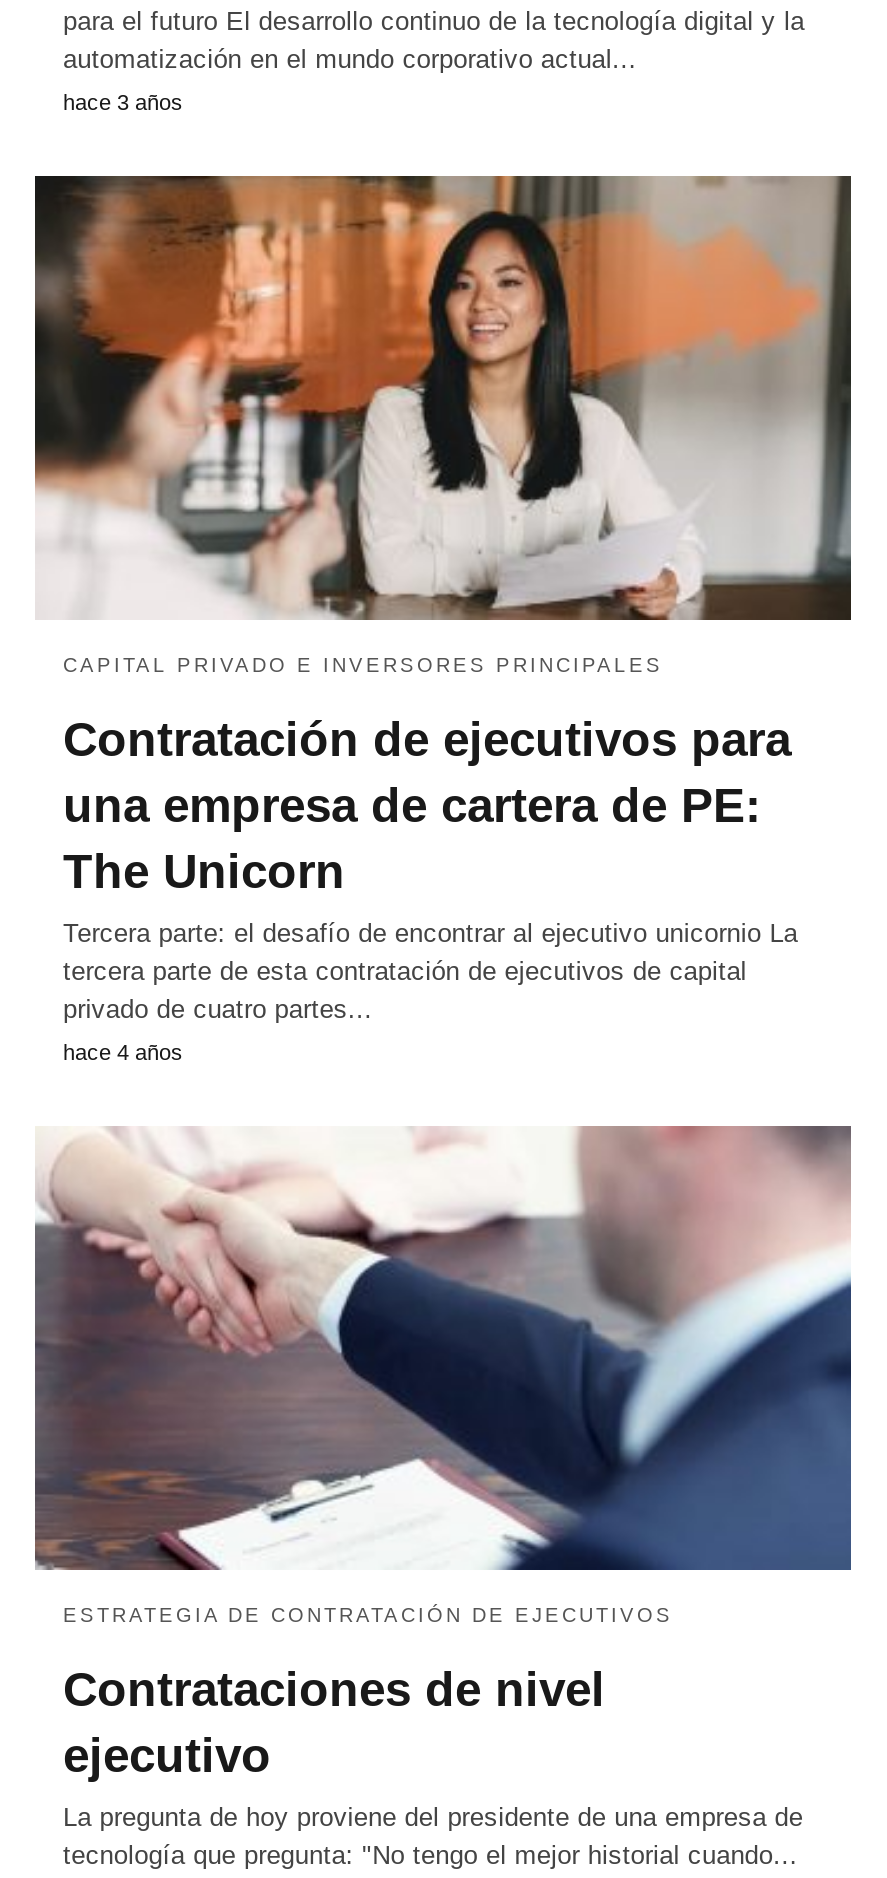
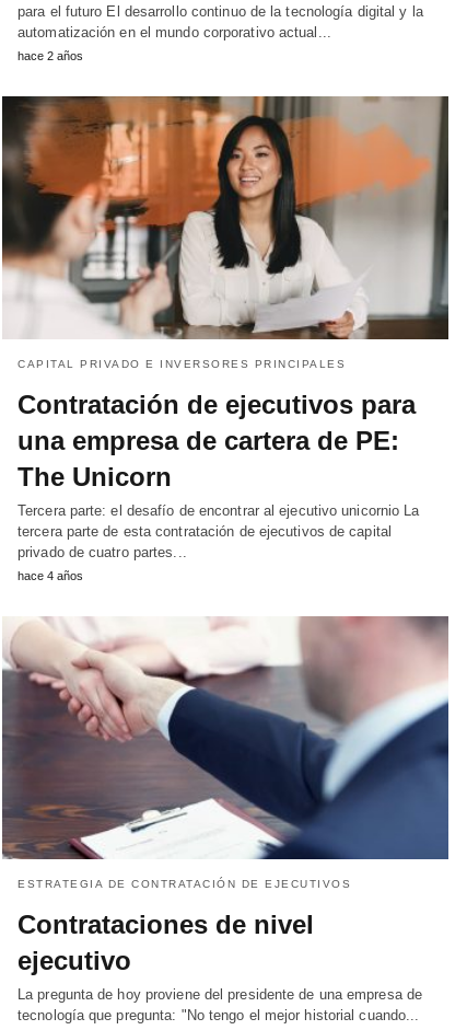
[63,91,183,115] hace 3 años -> [17,50,83,63] hace 2 años

